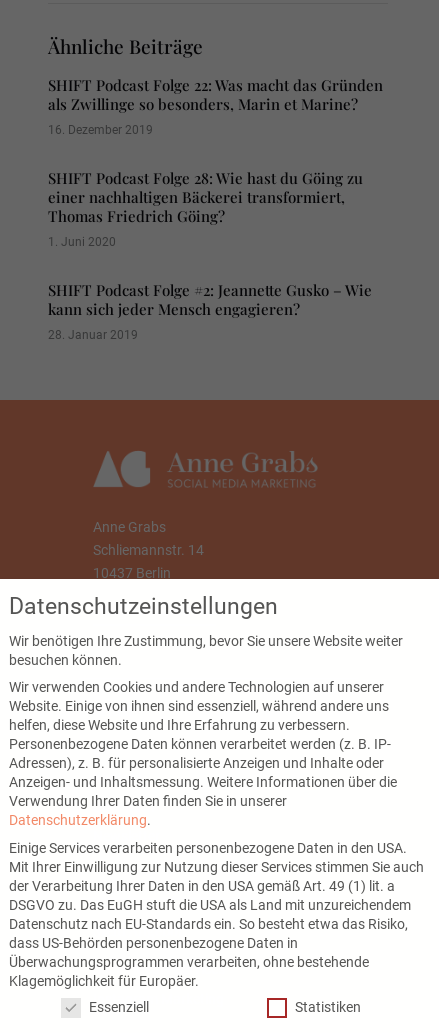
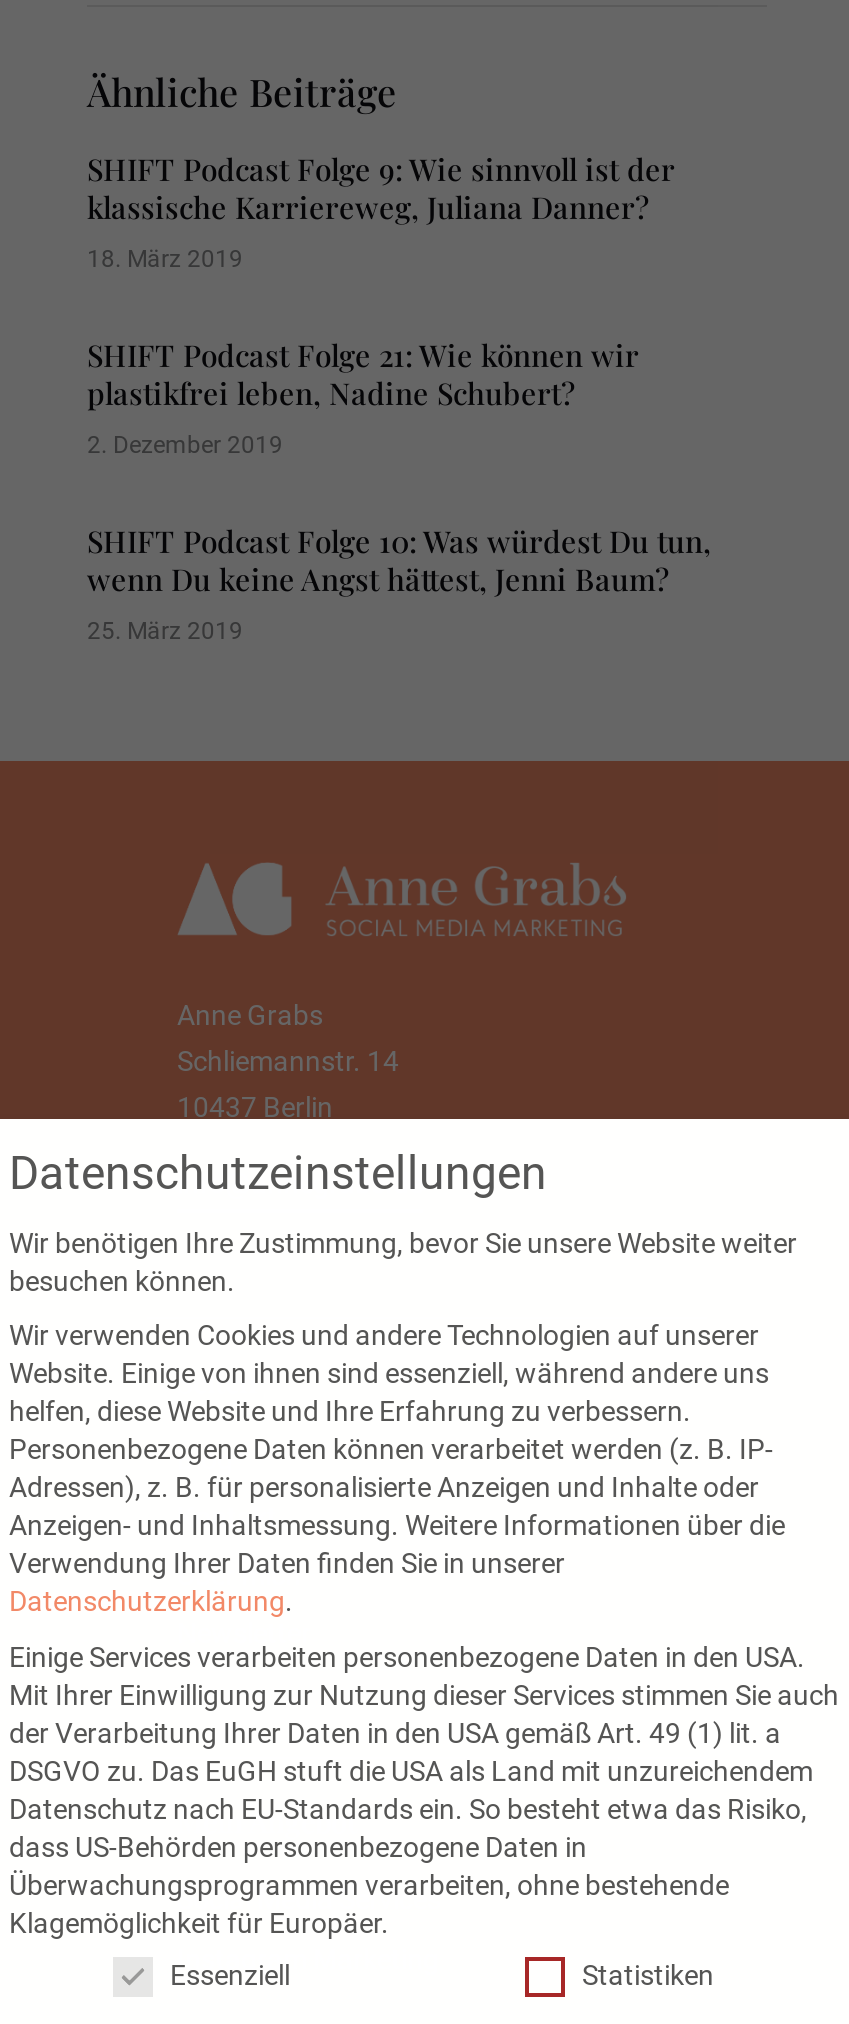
[48,75,383,114] SHIFT Podcast Folge 22: Was macht das Gründen | als Zwillinge so besonders, Marin et Marine? -> [87,149,675,227] SHIFT Podcast Folge 9: Wie sinnvoll ist der | klassische Karriereweg, Juliana Danner?
[48,123,153,137] 16. Dezember 2019 -> [87,245,243,273] 18. März 2019
[48,168,363,226] SHIFT Podcast Folge 28: Wie hast du Göing zu | einer nachhaltigen Bäckerei transformiert, | Thomas Friedrich Göing? -> [87,335,639,413] SHIFT Podcast Folge 21: Wie können wir | plastikfrei leben, Nadine Schubert?
[48,235,116,249] 1. Juni 2020 -> [87,431,283,459] 2. Dezember 2019
[48,280,372,319] SHIFT Podcast Folge #2: Jeannette Gusko – Wie | kann sich jeder Mensch engagieren? -> [87,521,711,599] SHIFT Podcast Folge 10: Was würdest Du tun, | wenn Du keine Angst hättest, Jenni Baum?
[48,328,138,342] 28. Januar 2019 -> [87,618,243,646] 25. März 2019

